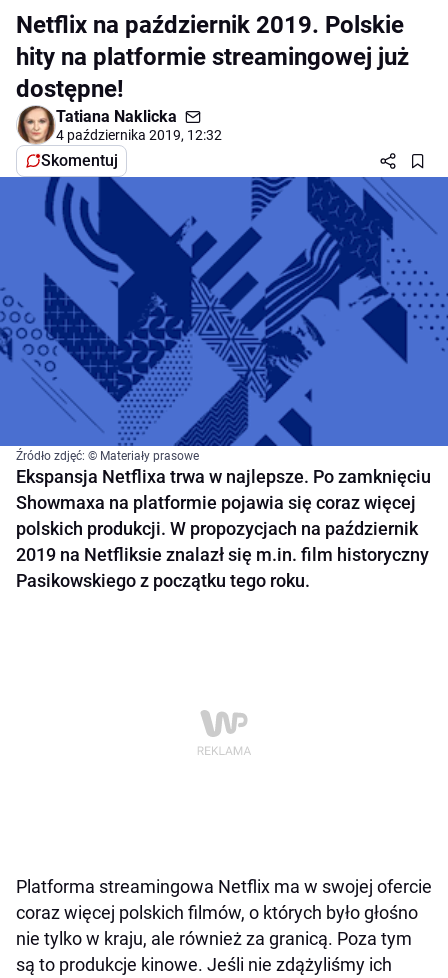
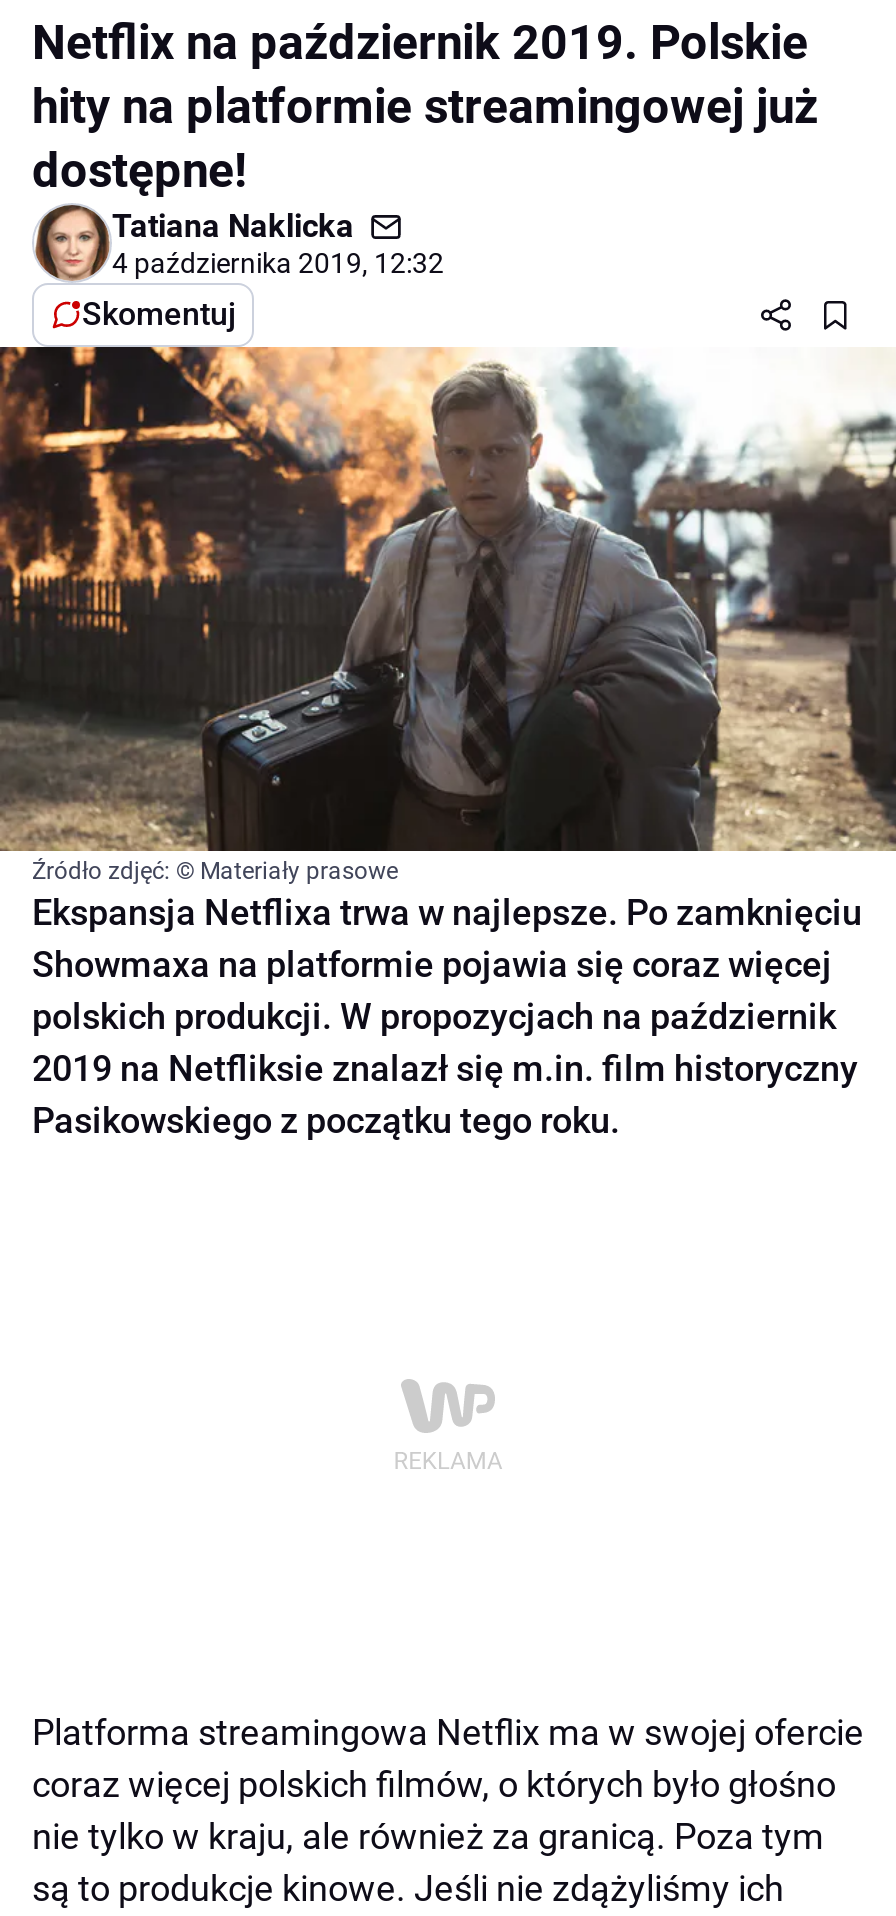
[3,176,445,447] [image] -> [6,345,890,853] [image]

